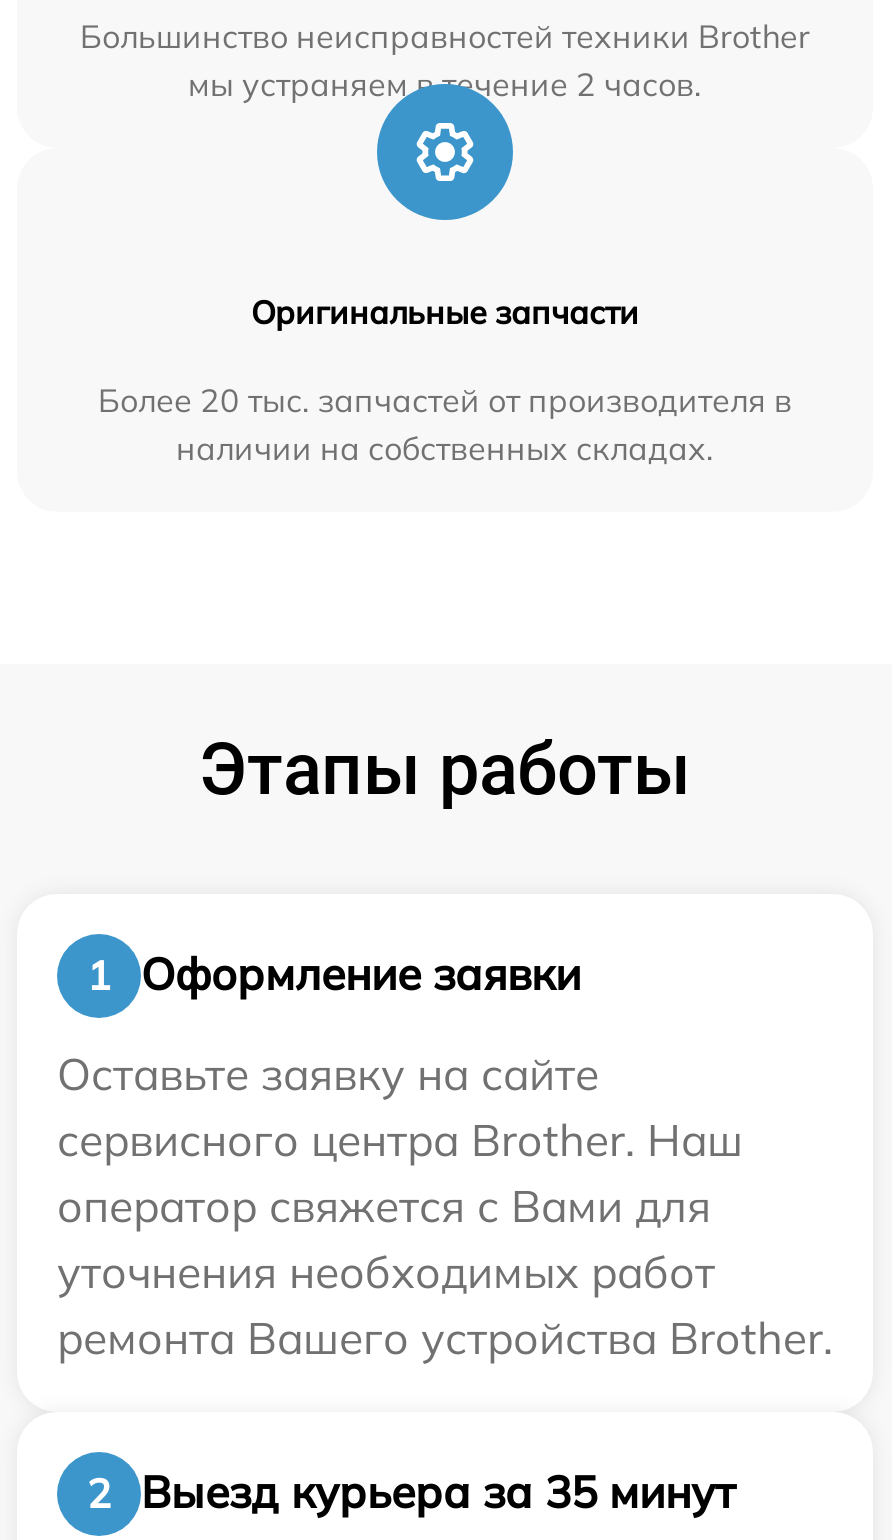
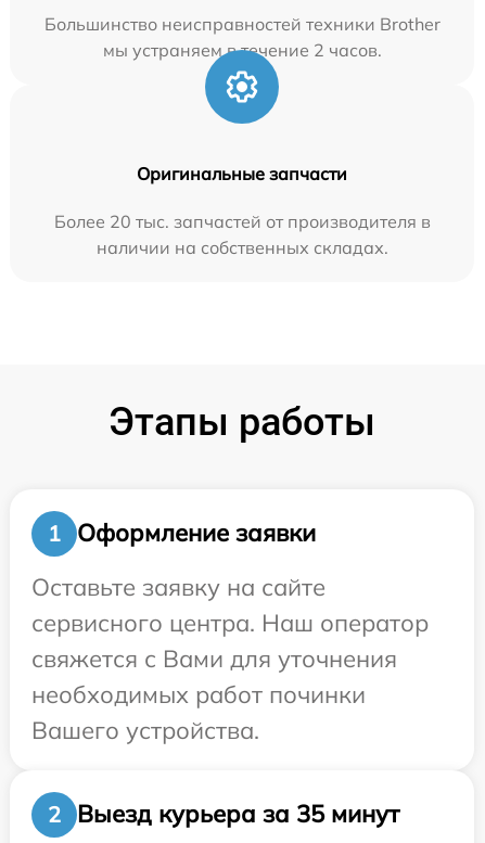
[57,1112,833,1366] сервисного центра Brother. Наш | оператор свяжется с Вами для | уточнения необходимых работ | ремонта Вашего устройства Brother. -> [31,607,429,745] сервисного центра. Наш оператор | свяжется с Вами для уточнения | необходимых работ починки | Вашего устройства.

